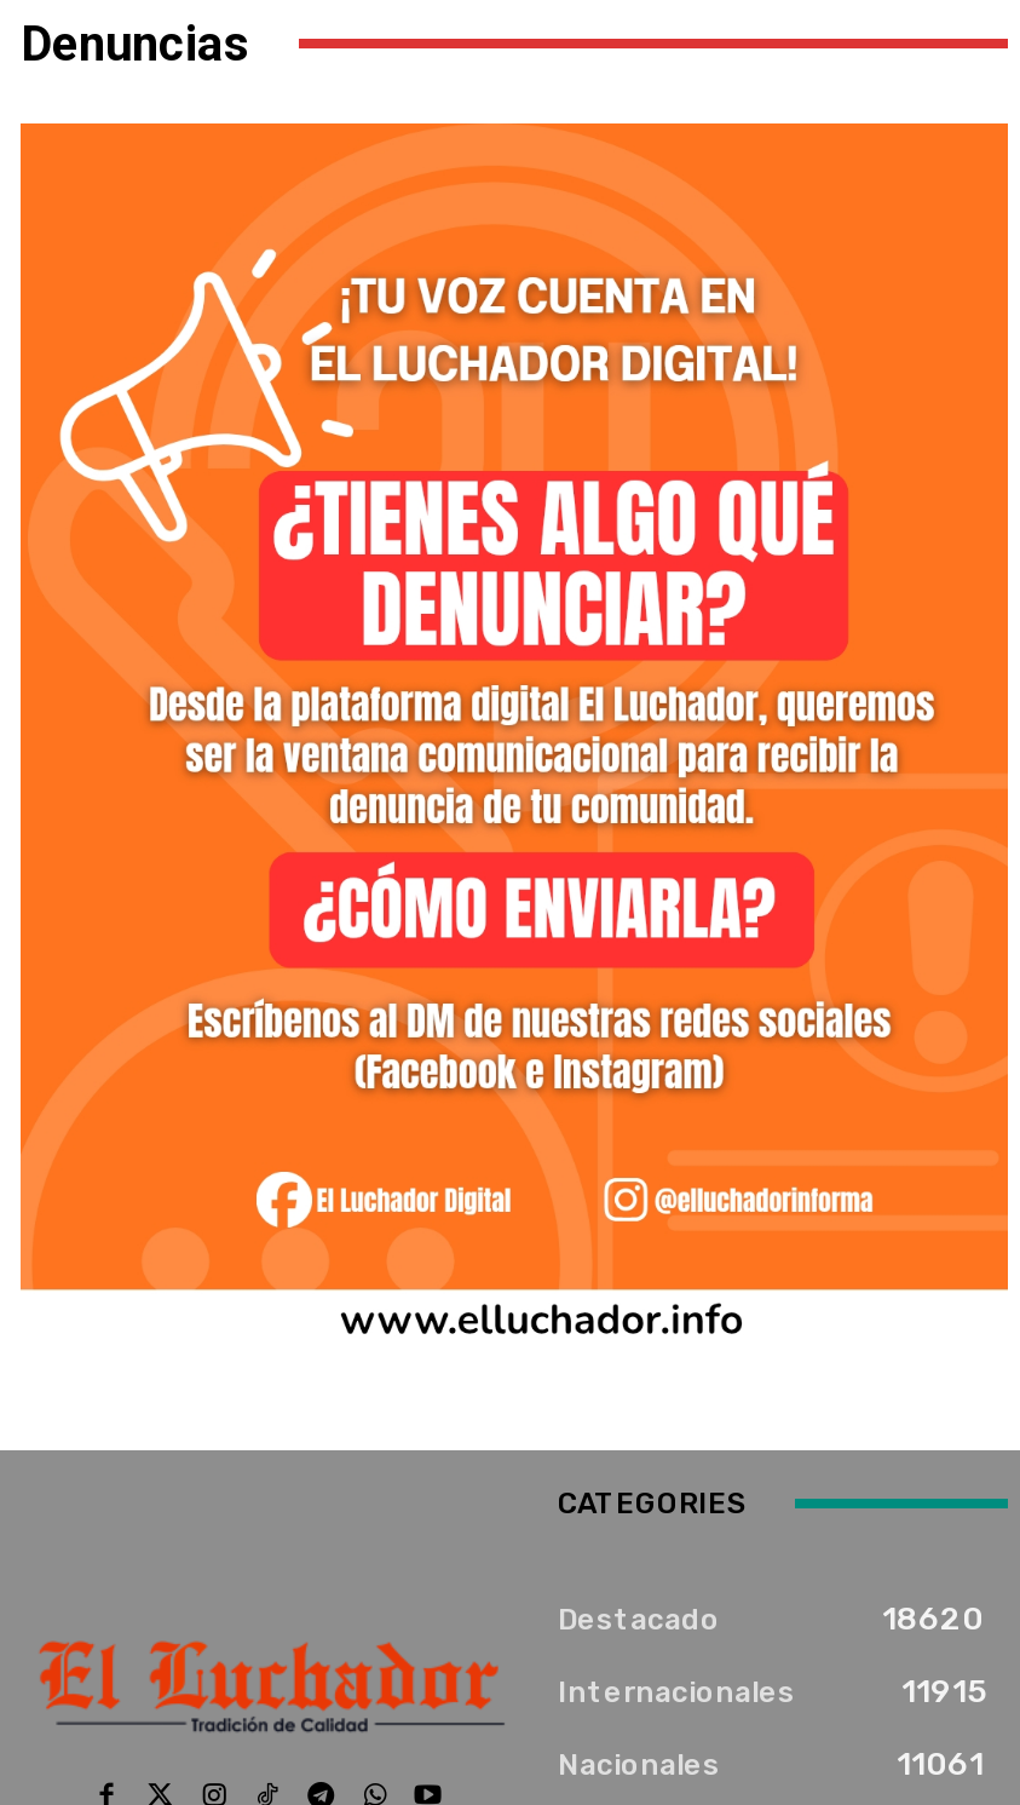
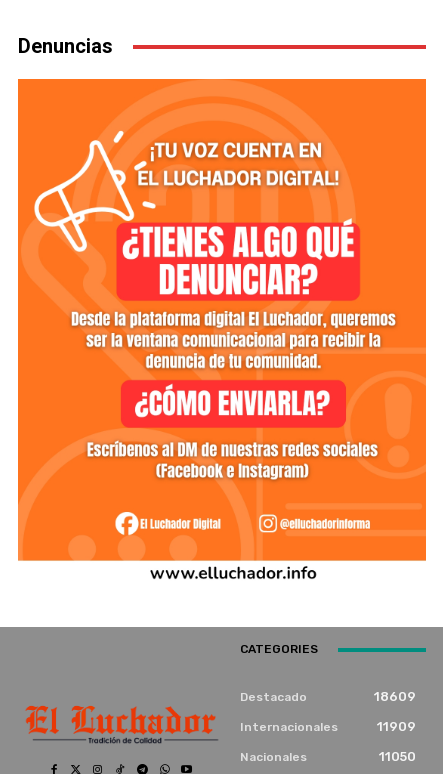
[882,1599,984,1636] 18620 -> [374,689,416,704] 18609
[901,1672,984,1708] 11915 -> [377,719,416,734] 11909
[897,1745,984,1781] 11061 -> [379,749,416,764] 11050

